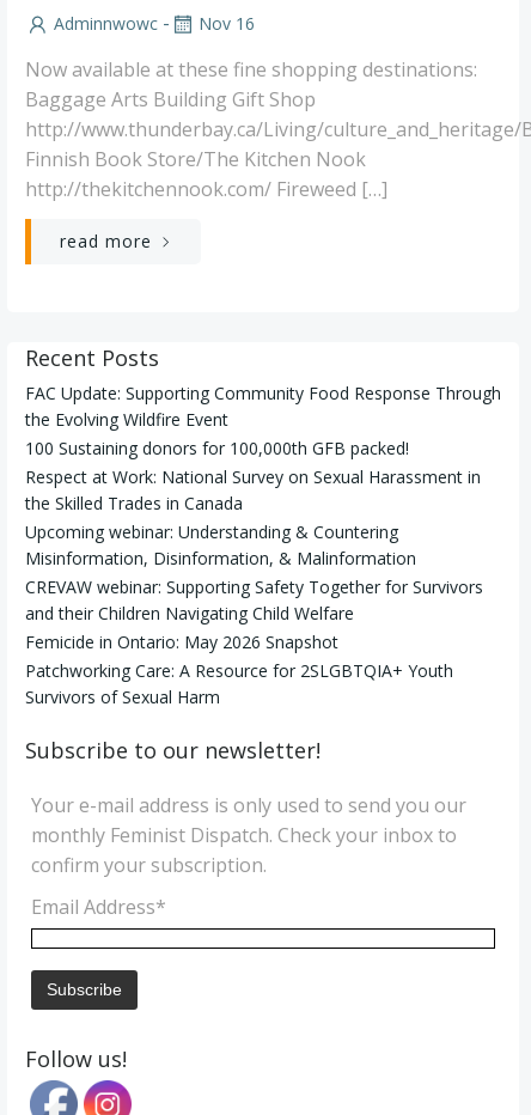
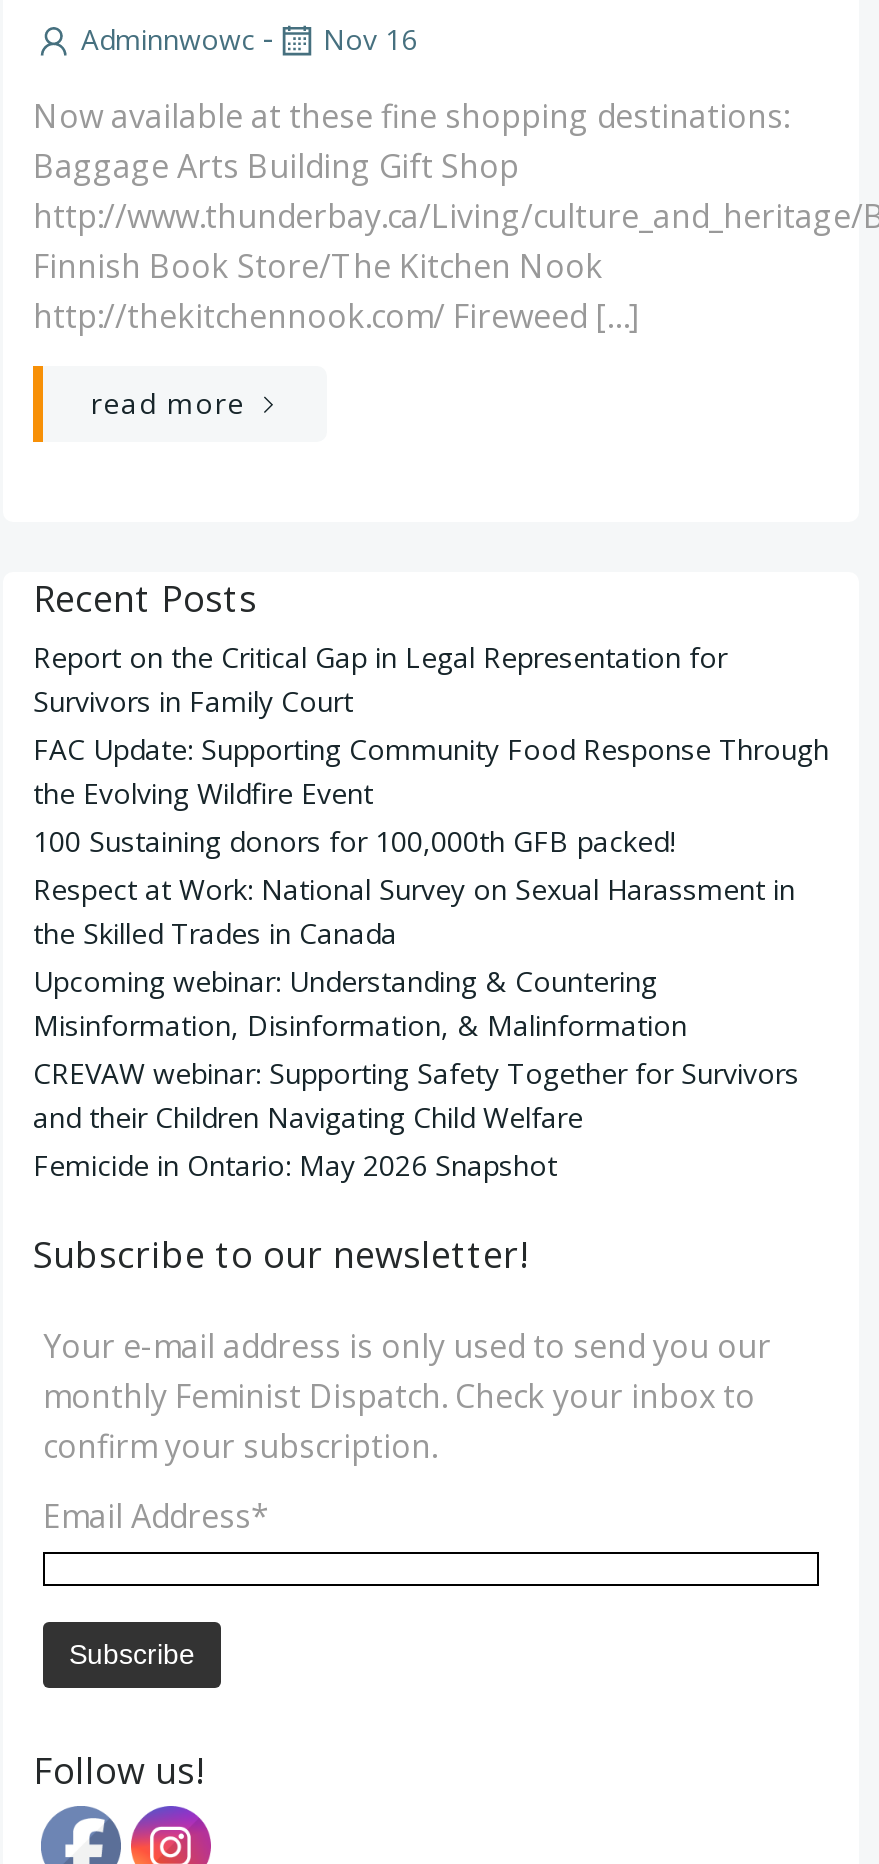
none -> [33,638,727,720] Report on the Critical Gap in Legal Representation for | Survivors in Family Court
moved [25,381,501,653] -> [33,730,829,1184]: FAC Update: Supporting Community Food Response Through | the Evolving Wildfire Event | 100 Sustaining donors for 100,000th GFB packed! | ... | and their Children Navigating Child Welfare | Femicide in Ontario: May 2026 Snapshot
[25,659,453,708] Patchworking Care: A Resource for 2SLGBTQIA+ Youth | Survivors of Sexual Harm -> none

